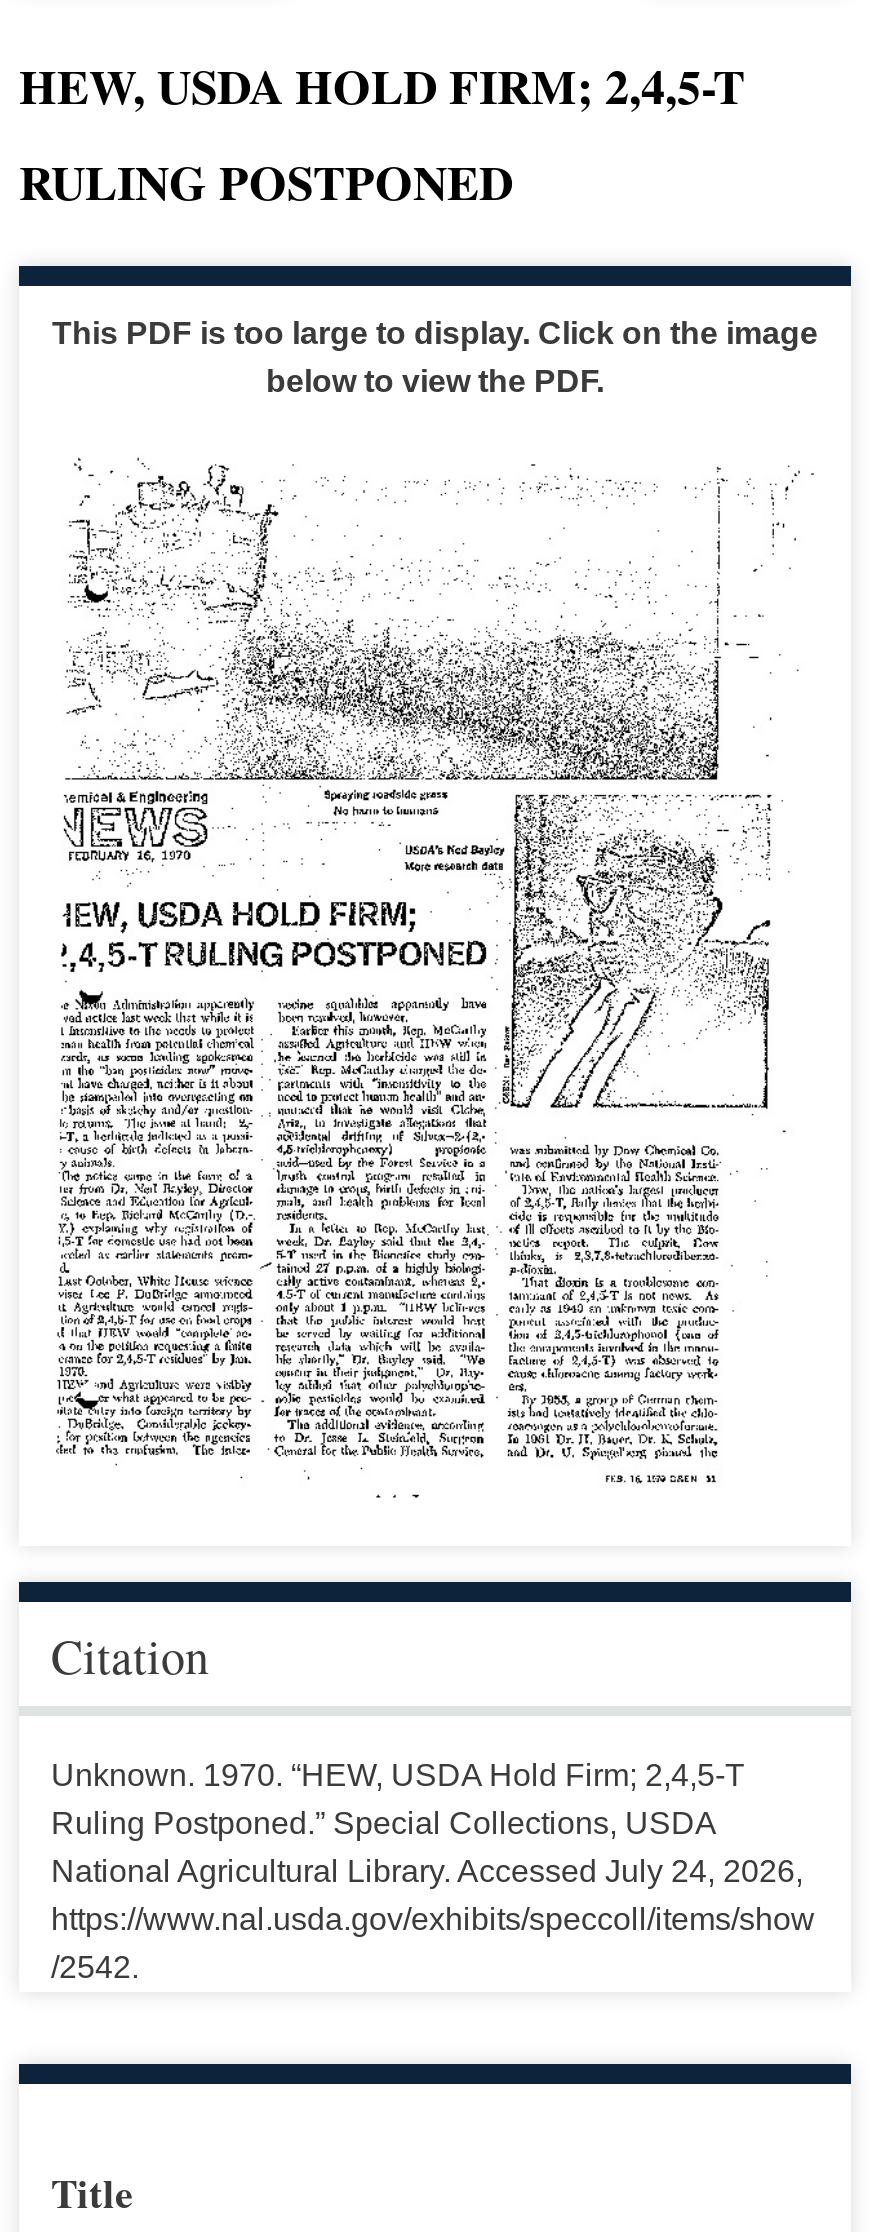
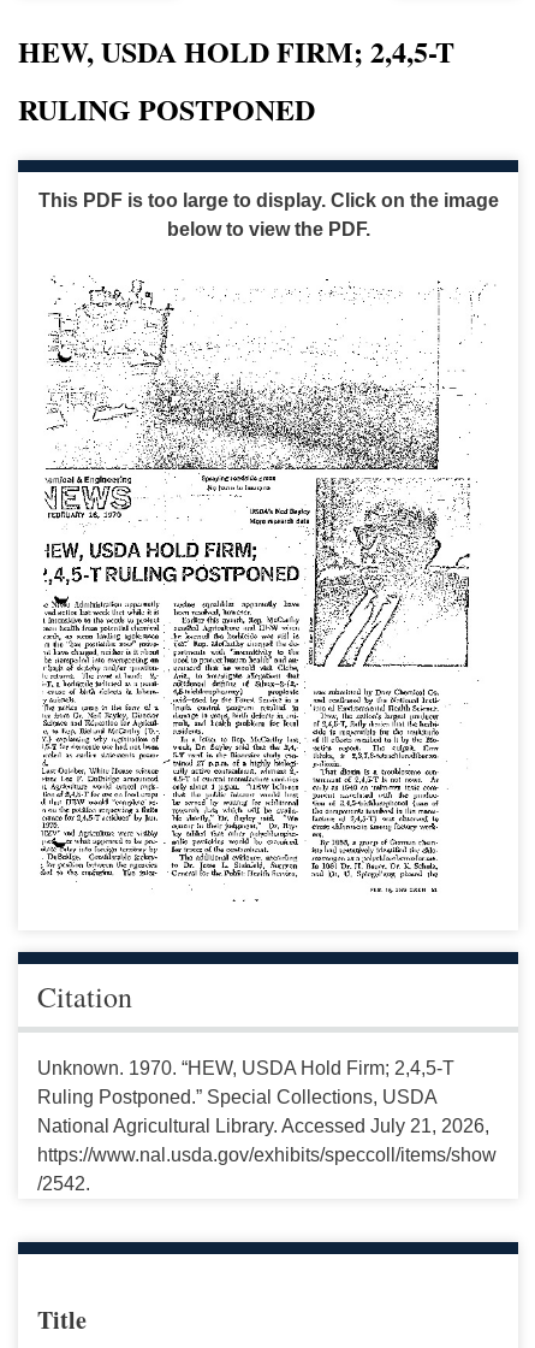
[51,1854,803,1888] National Agricultural Library. Accessed July 24, 2026, -> [37,1116,489,1136] National Agricultural Library. Accessed July 21, 2026,

